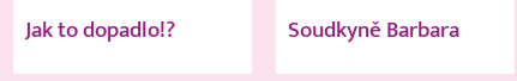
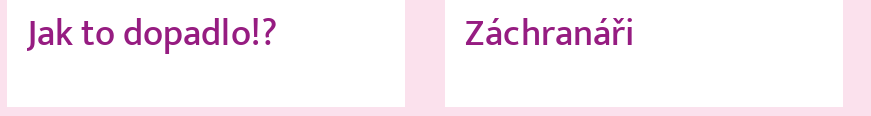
[288,17,459,43] Soudkyně Barbara -> [465,11,635,55] Záchranáři

